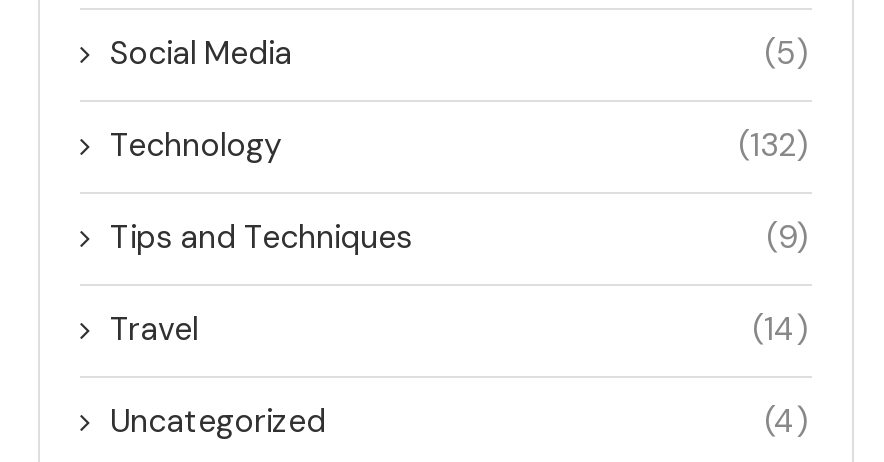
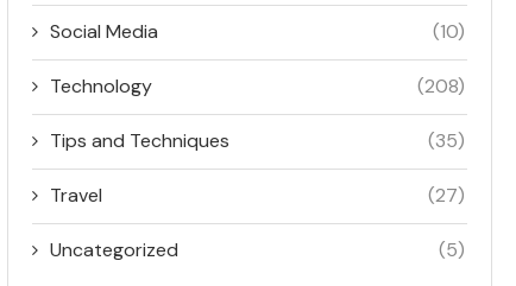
[764,31,808,73] (5) -> [433,19,465,43] (10)
[738,123,808,165] (132) -> [417,73,465,98] (208)
[766,215,808,257] (9) -> [428,128,465,153] (35)
[752,307,808,349] (14) -> [428,182,465,207] (27)
[764,399,808,441] (4) -> [439,237,465,262] (5)

